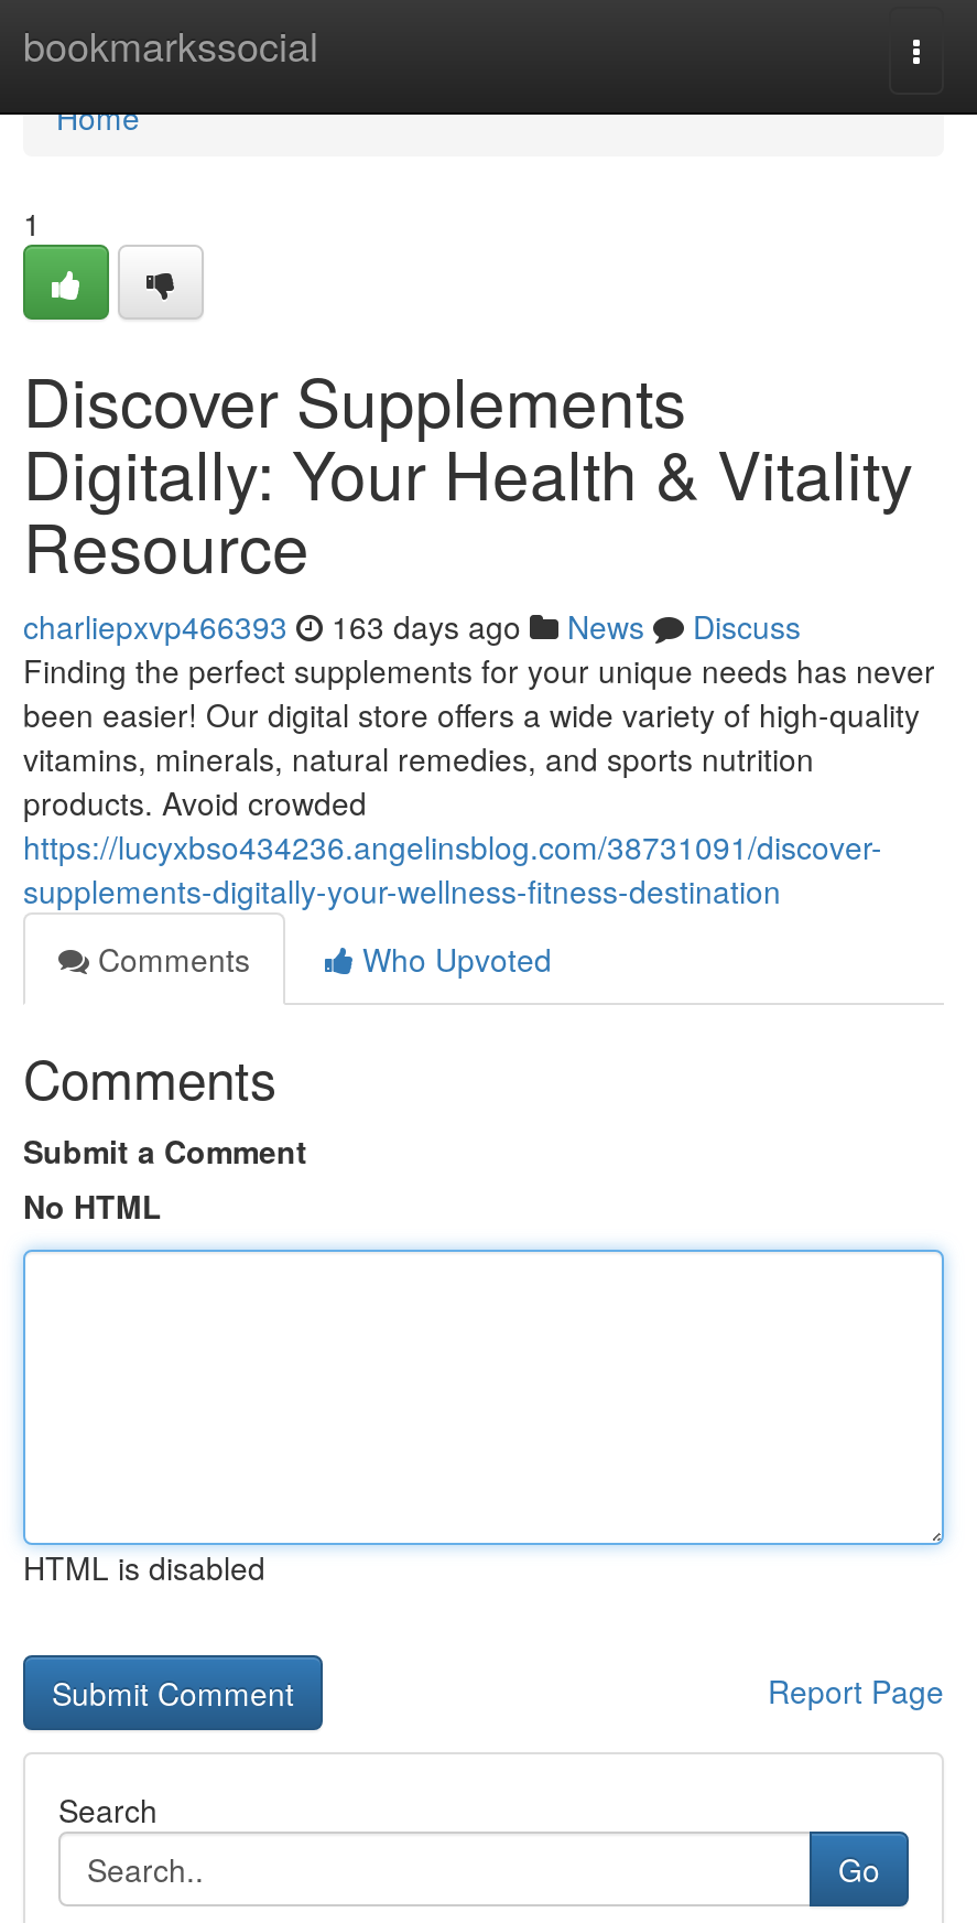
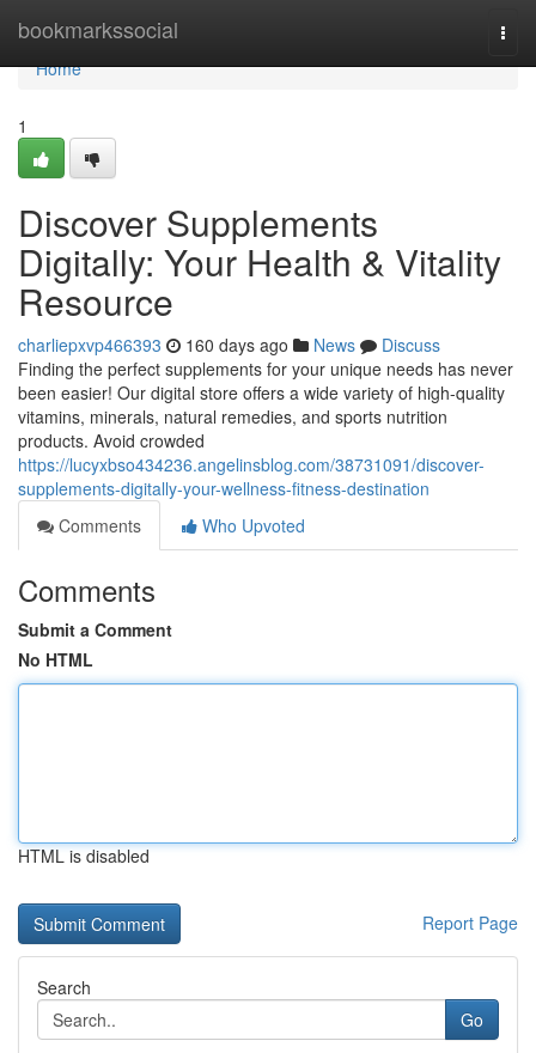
[23,604,801,648] charliepxvp466393 163 days ago News Discuss -> [18,333,440,357] charliepxvp466393 160 days ago News Discuss

